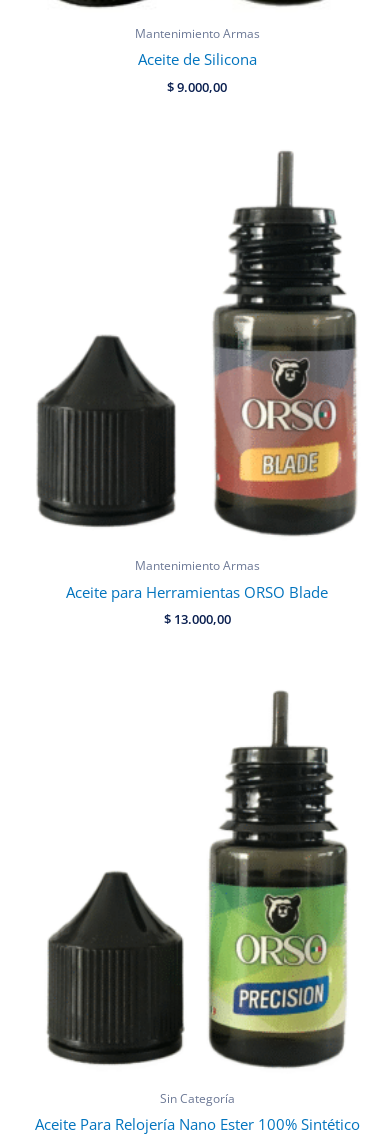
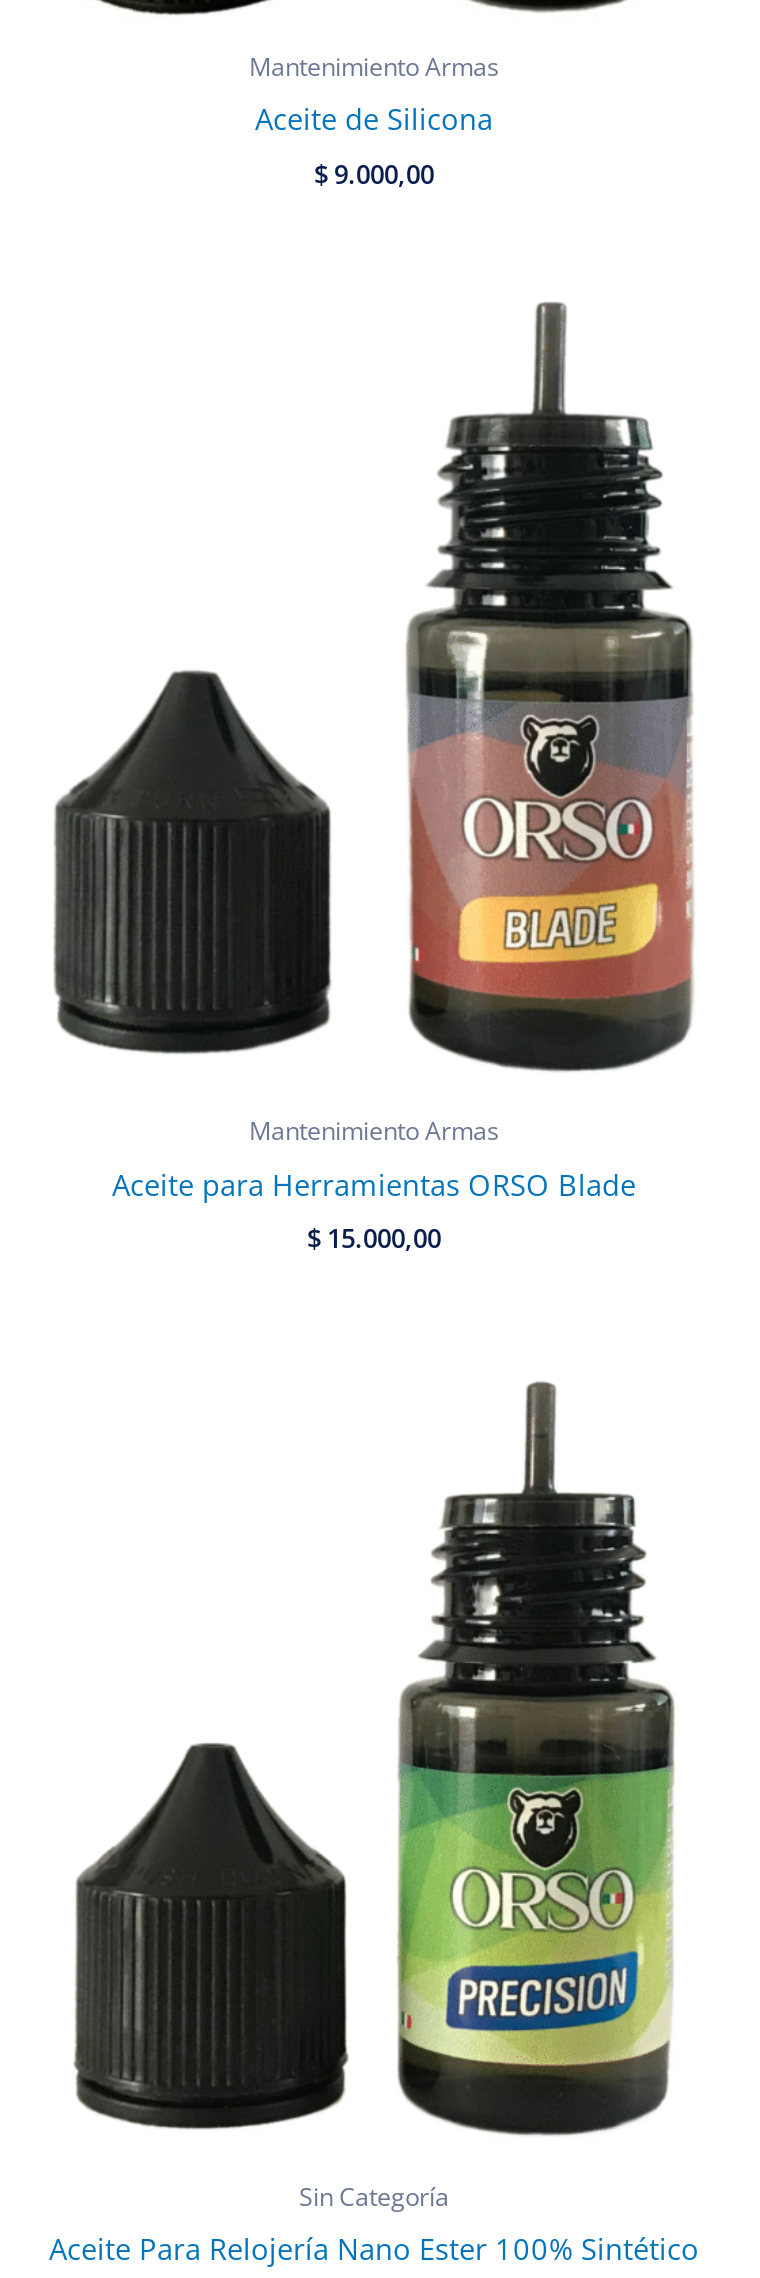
[163,610,230,628] $13.000,00 -> [307,1220,441,1256] $15.000,00

